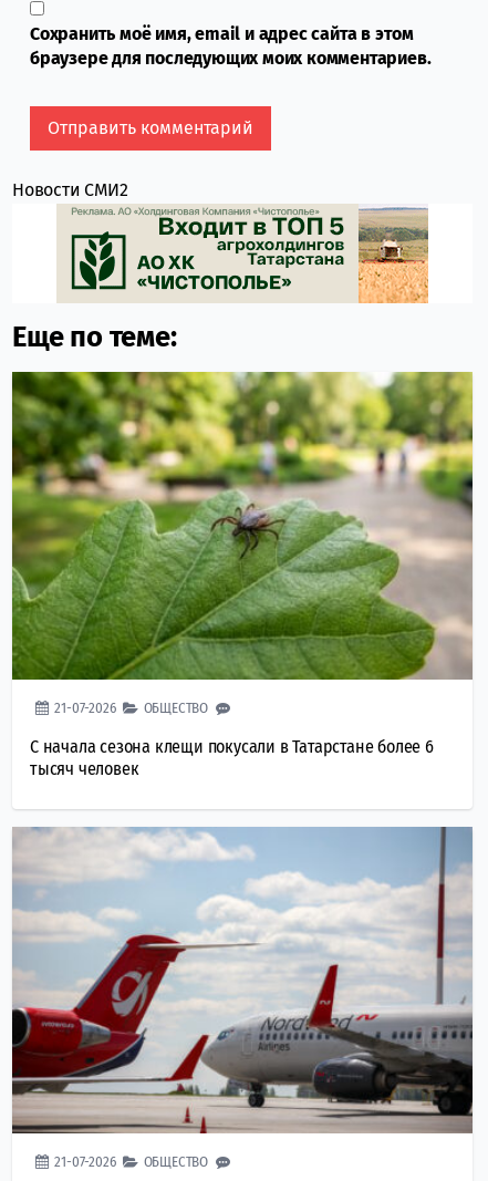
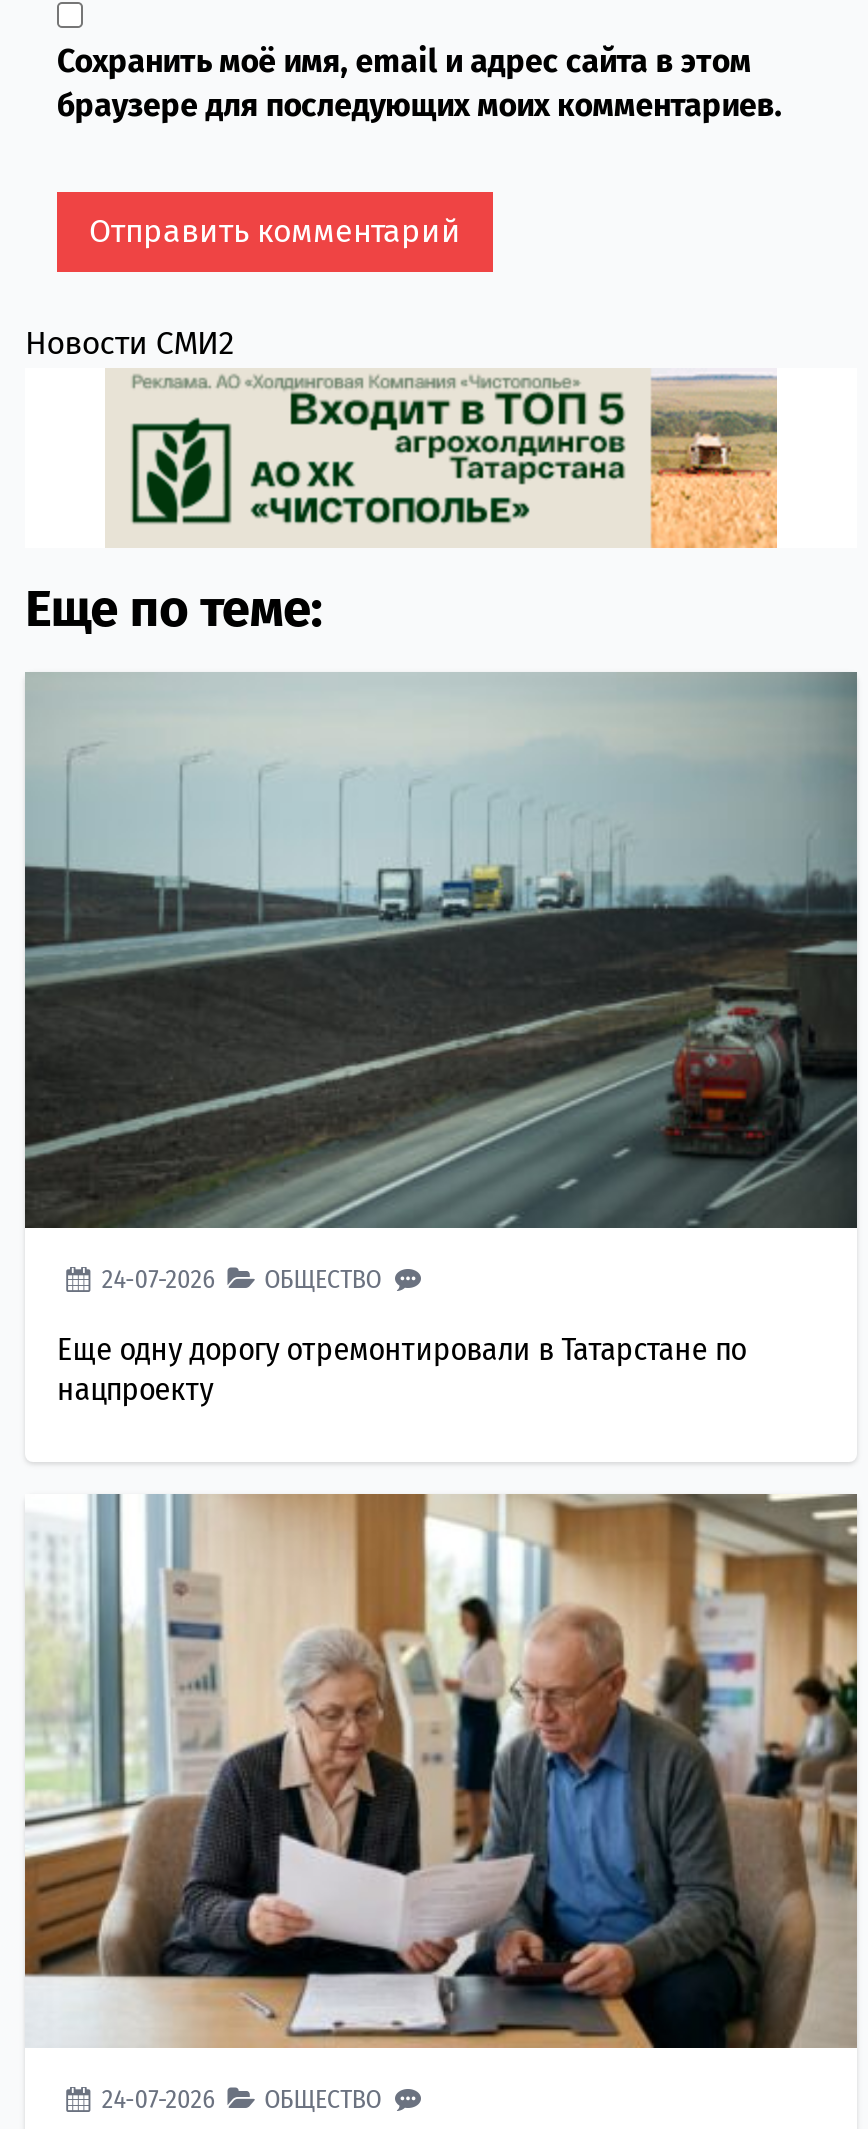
[11,371,474,716] [image] | 21-07-2026 ОБЩЕСТВО -> [23,672,859,1293] [image] | 24-07-2026 ОБЩЕСТВО
[30,735,434,779] С начала сезона клещи покусали в Татарстане более 6 | тысяч человек -> [57,1329,746,1407] Еще одну дорогу отремонтировали в Татарстане по | нацпроекту
[11,826,474,1170] [image] | 21-07-2026 ОБЩЕСТВО -> [23,1492,859,2114] [image] | 24-07-2026 ОБЩЕСТВО

